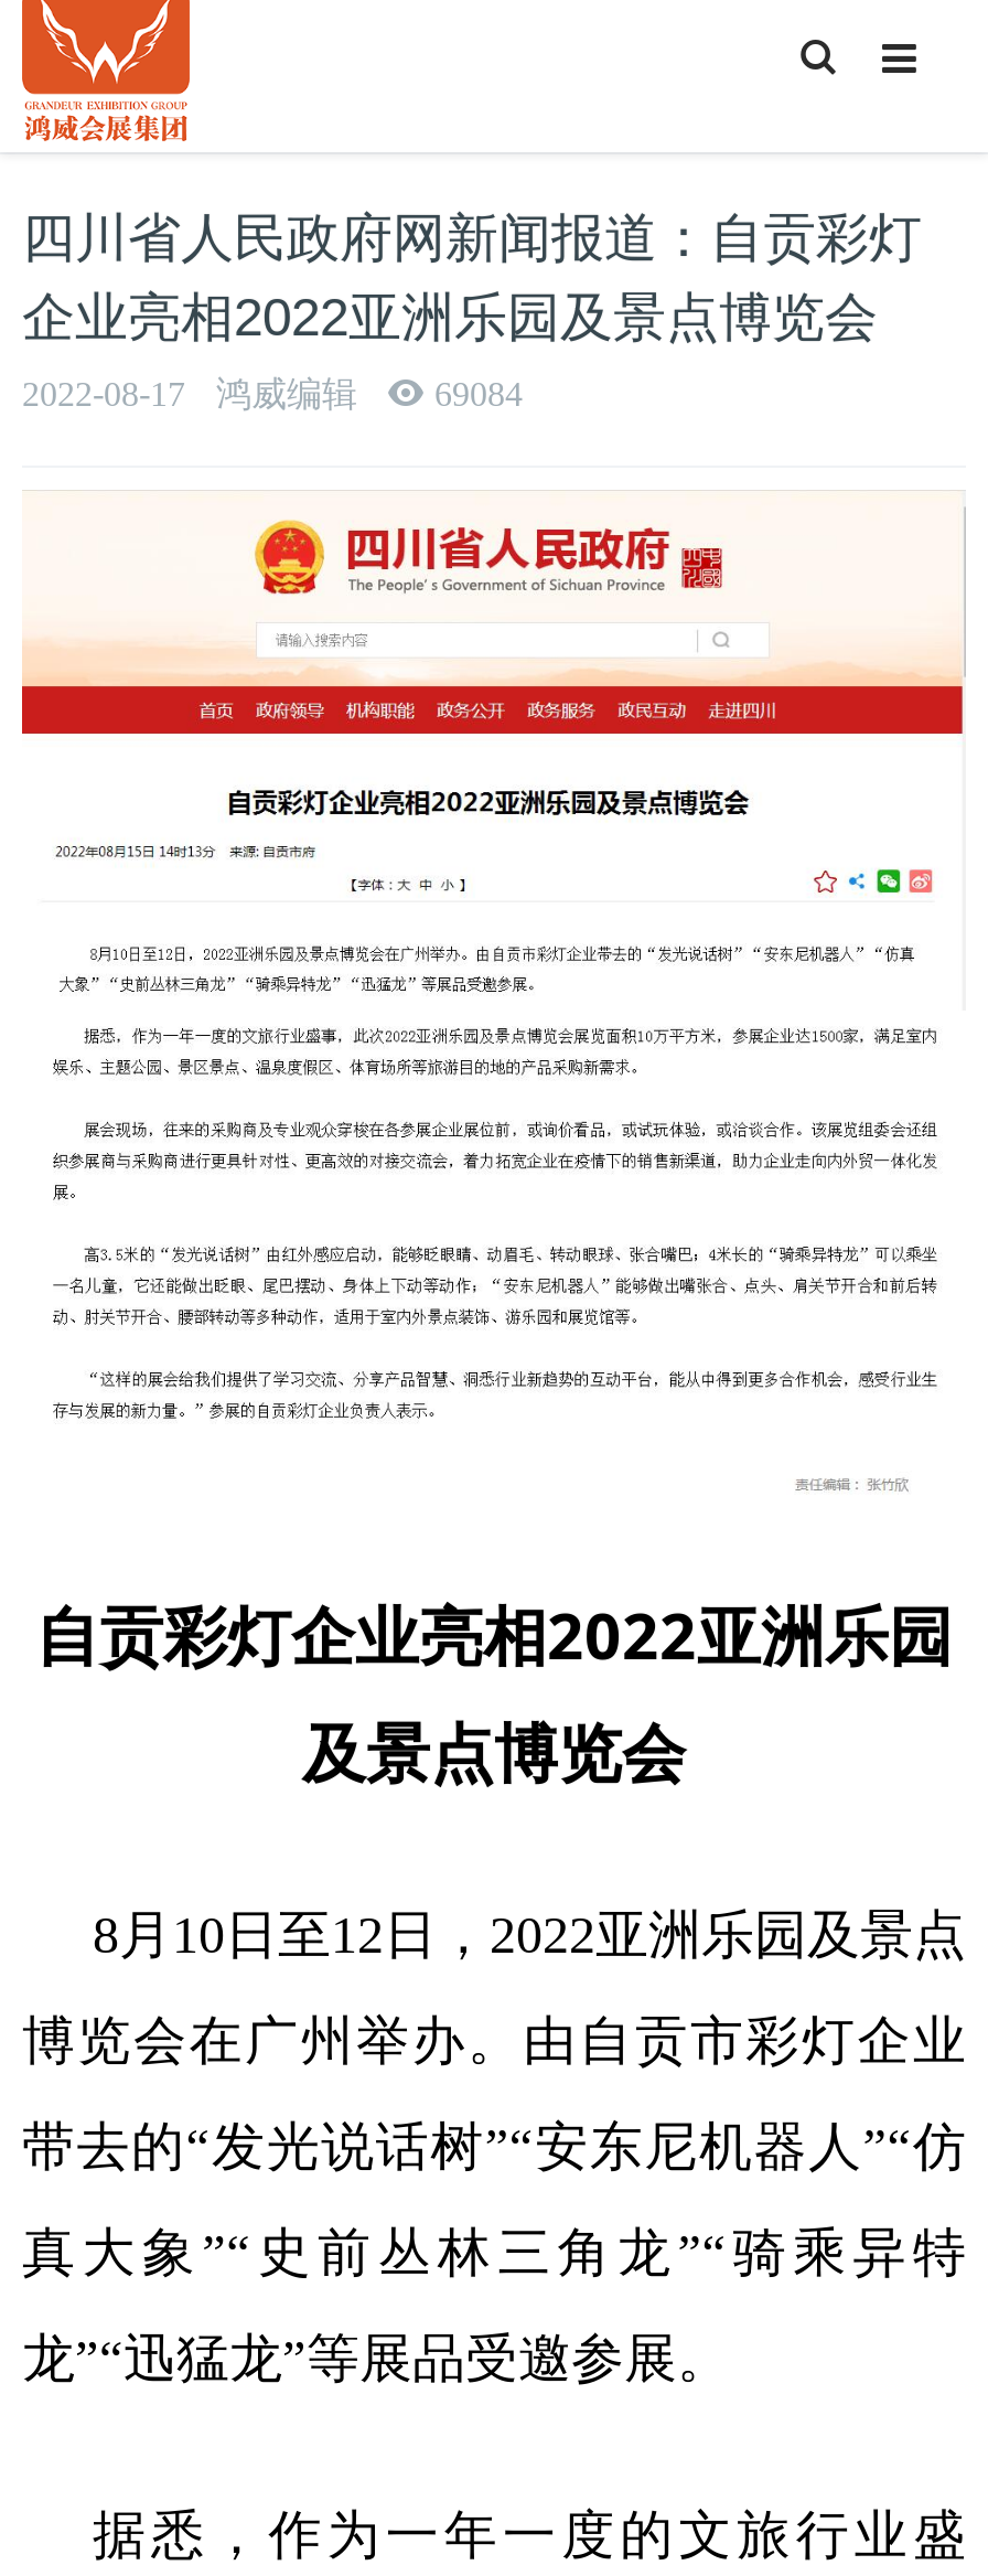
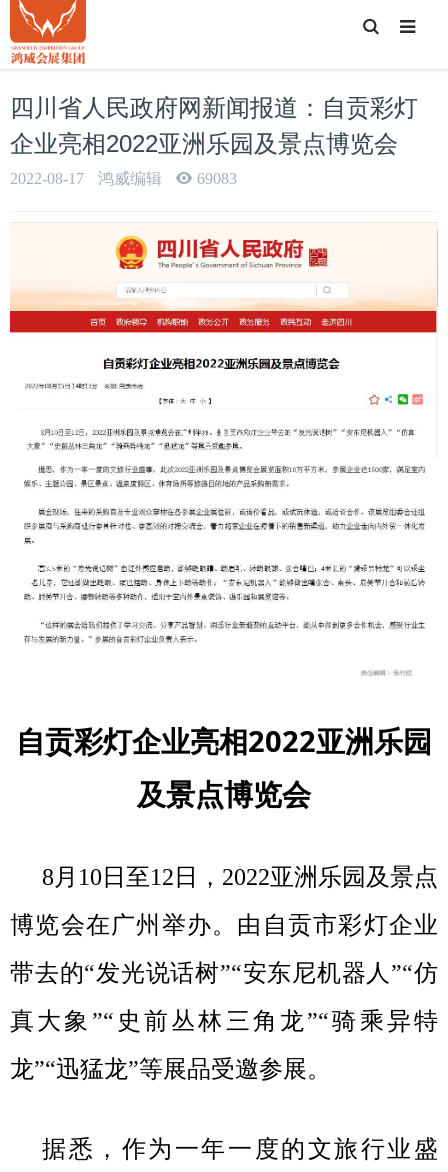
[434,375,523,413] 69084 -> [197,170,237,187] 69083

